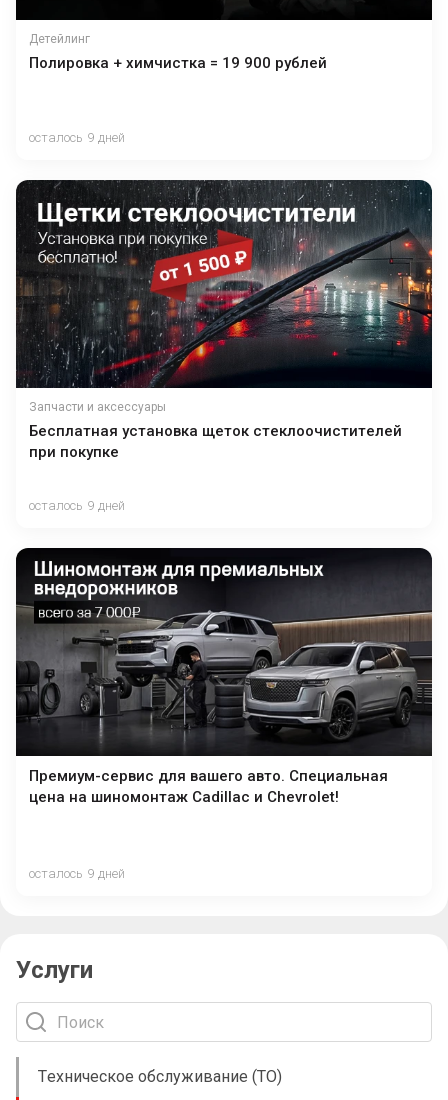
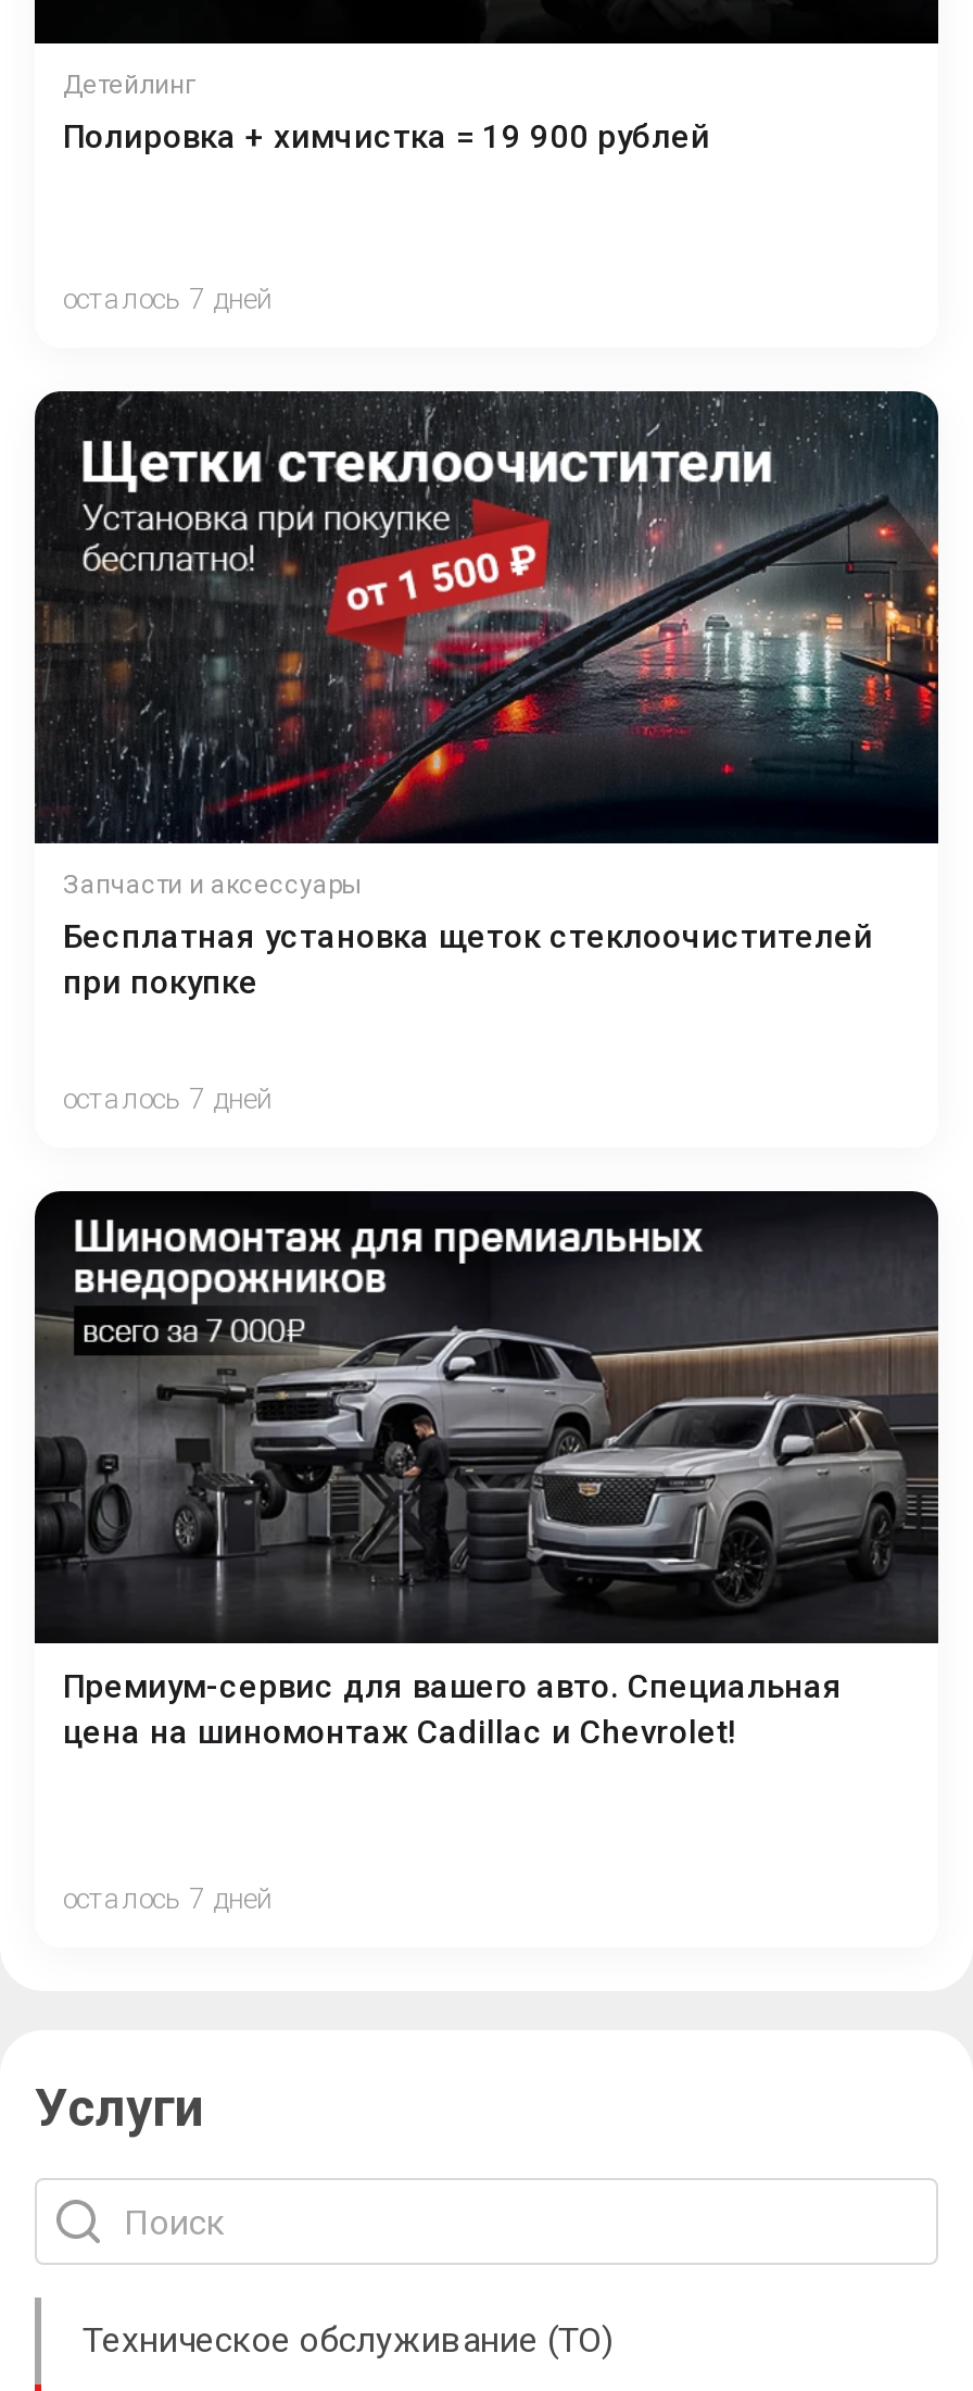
[29,130,125,145] осталось 9 дней -> [63,283,271,315] осталось 7 дней
[29,498,125,513] осталось 9 дней -> [63,1082,271,1115] осталось 7 дней
[29,866,125,881] осталось 9 дней -> [63,1882,271,1915] осталось 7 дней

